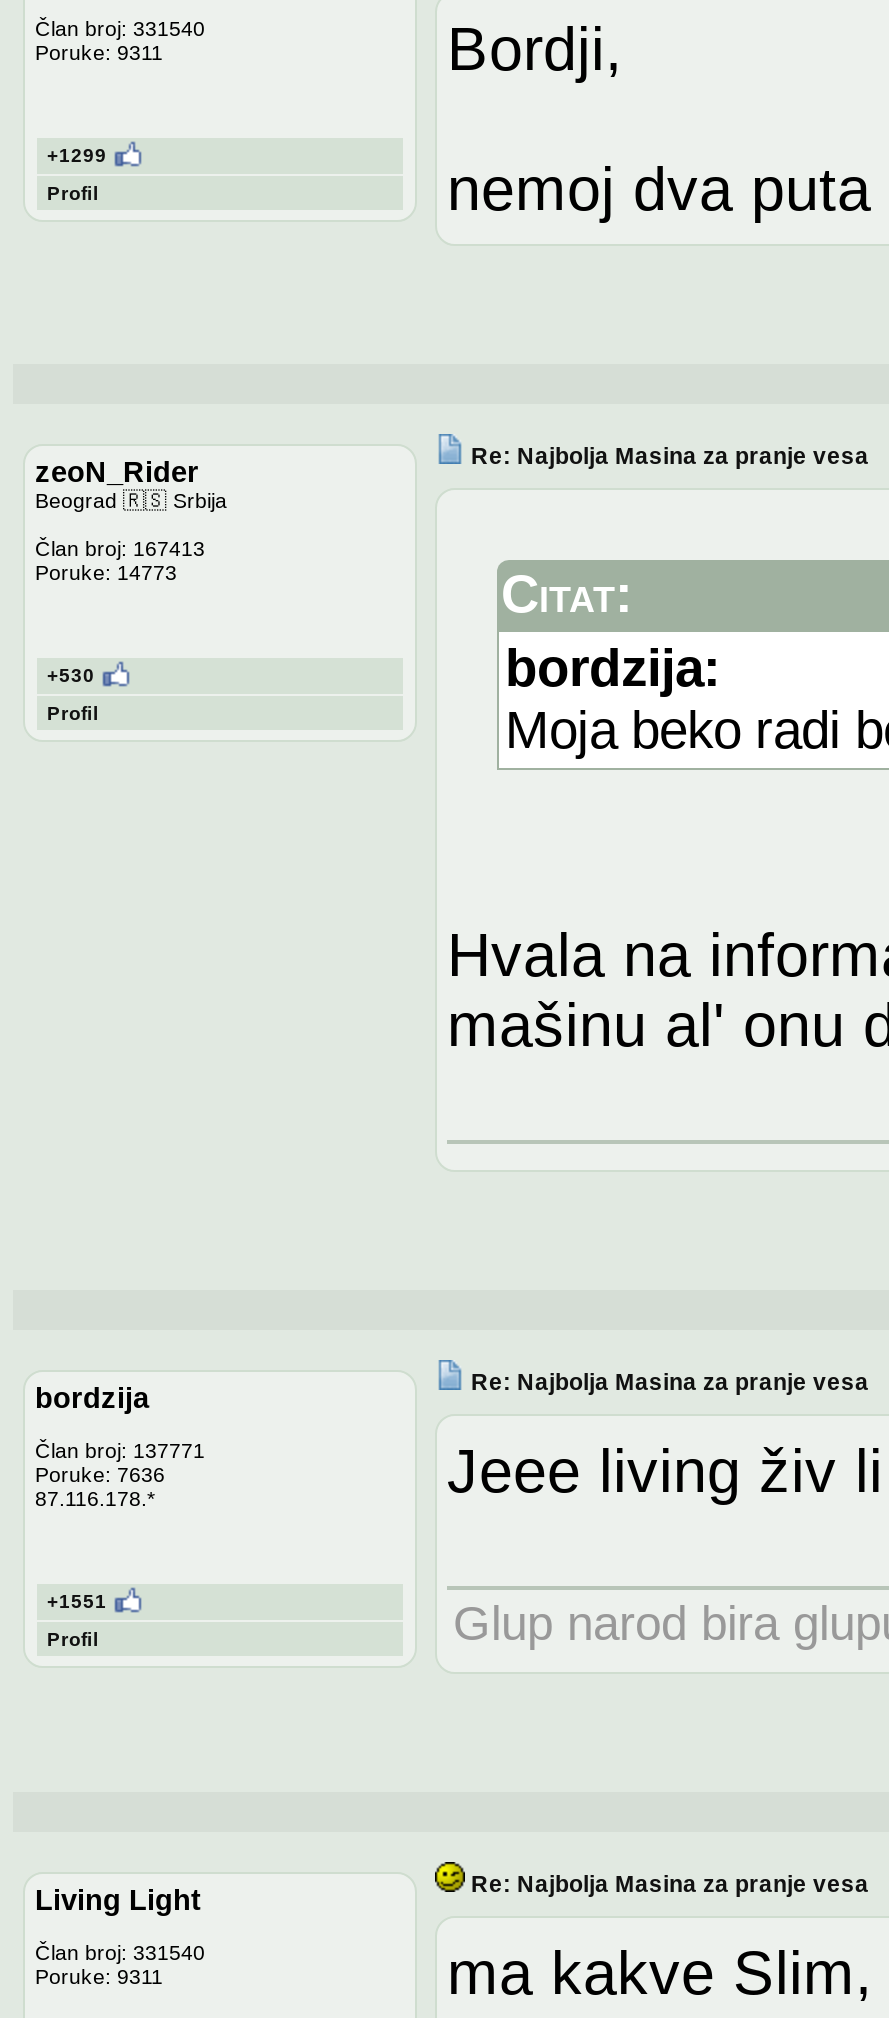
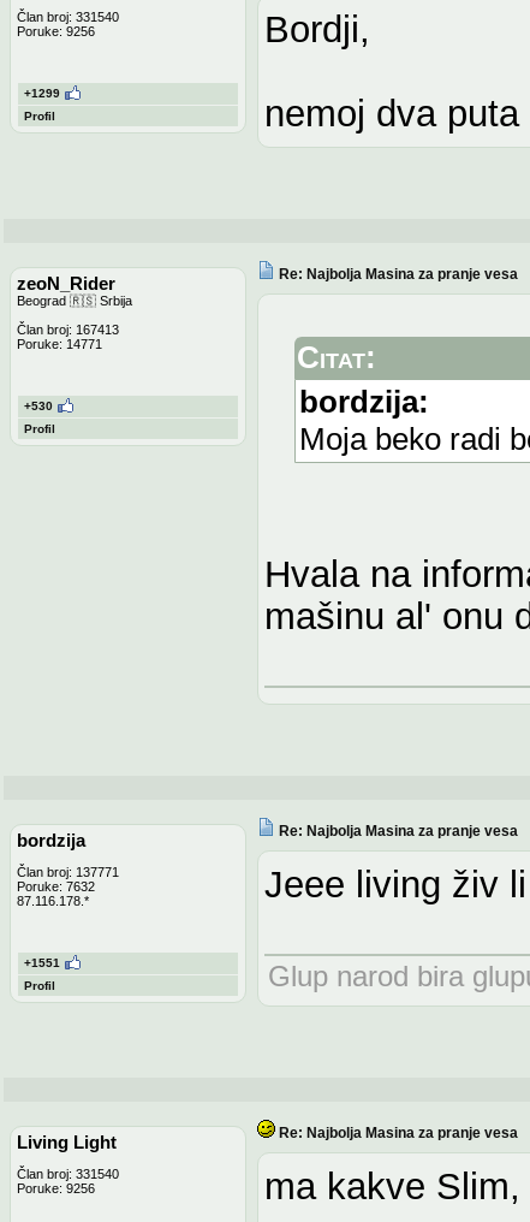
[35,39,163,63] Poruke: 9311 -> [17,24,95,38] Poruke: 9256
[35,559,177,583] Poruke: 14773 -> [17,336,102,351] Poruke: 14771
[35,1461,165,1485] Poruke: 7636 -> [17,879,95,893] Poruke: 7632
[35,1963,163,1987] Poruke: 9311 -> [17,1181,95,1195] Poruke: 9256

